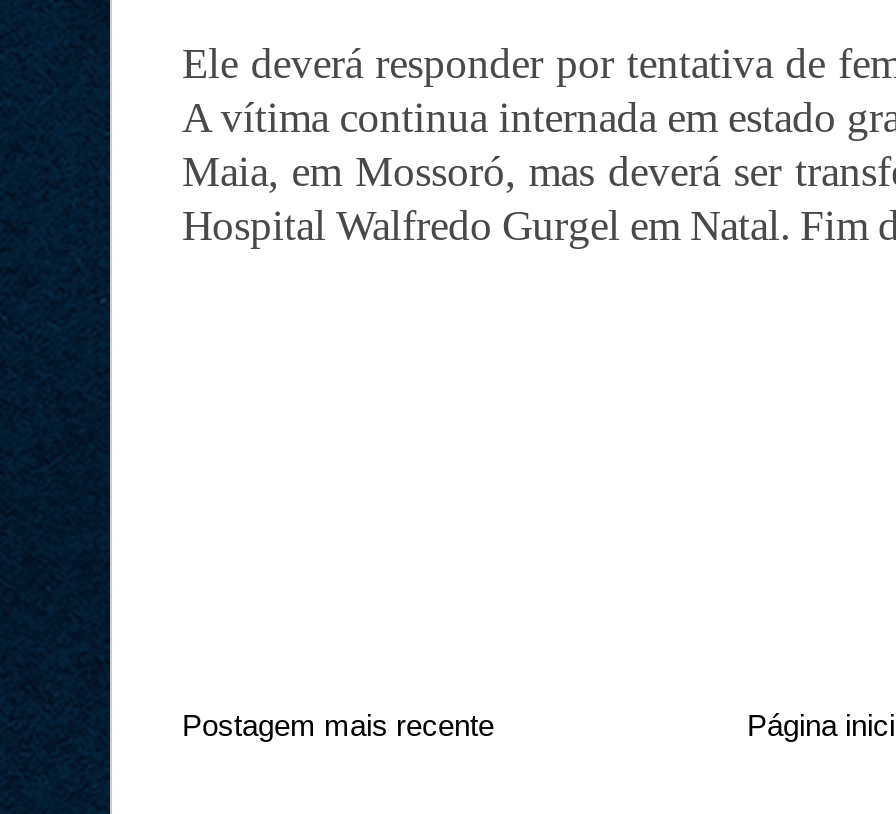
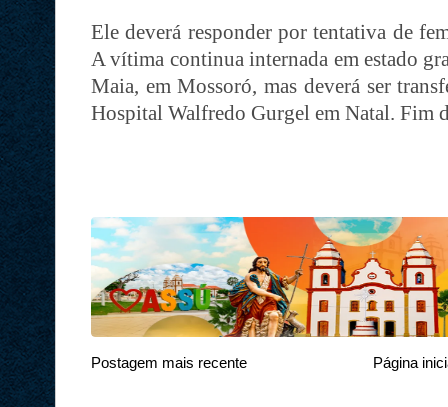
none -> [90,216,445,338] [image]

